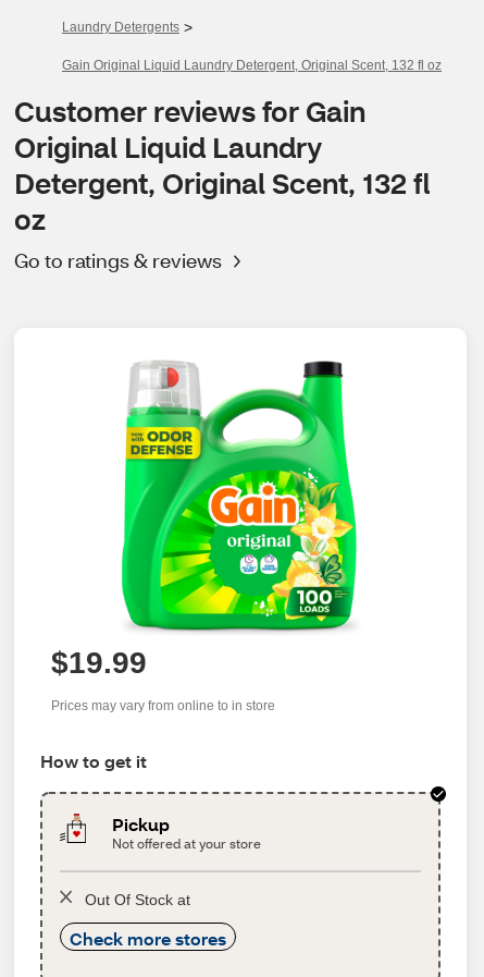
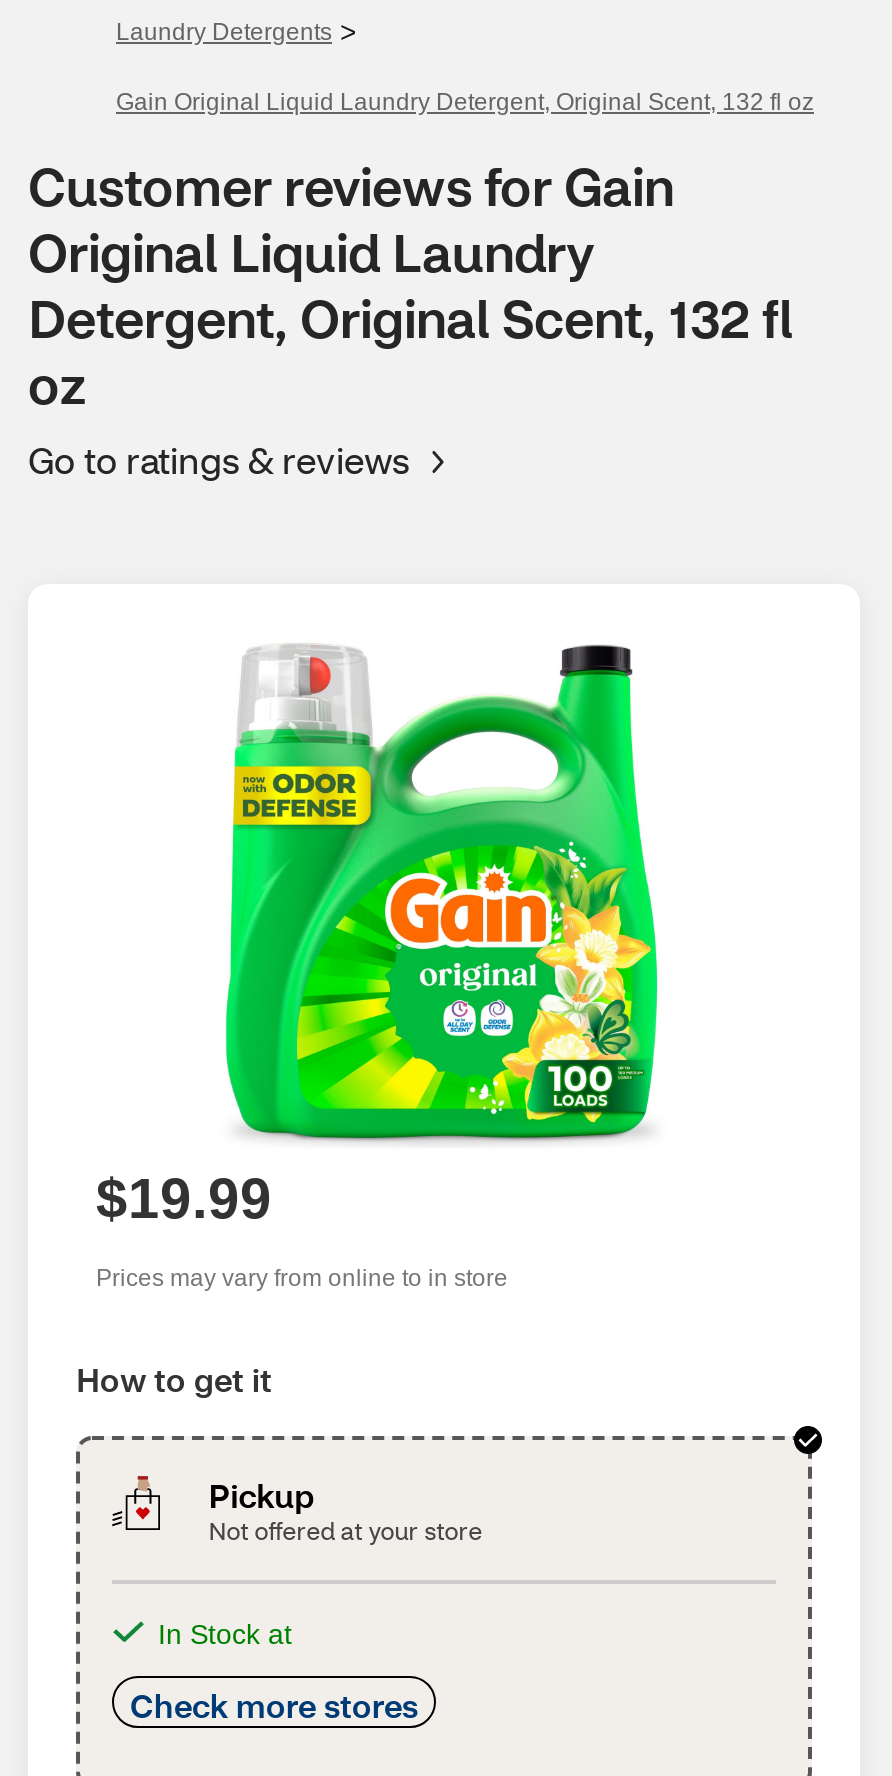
[85,891,190,908] Out Of Stock at -> [158,1618,292,1650] In Stock at

